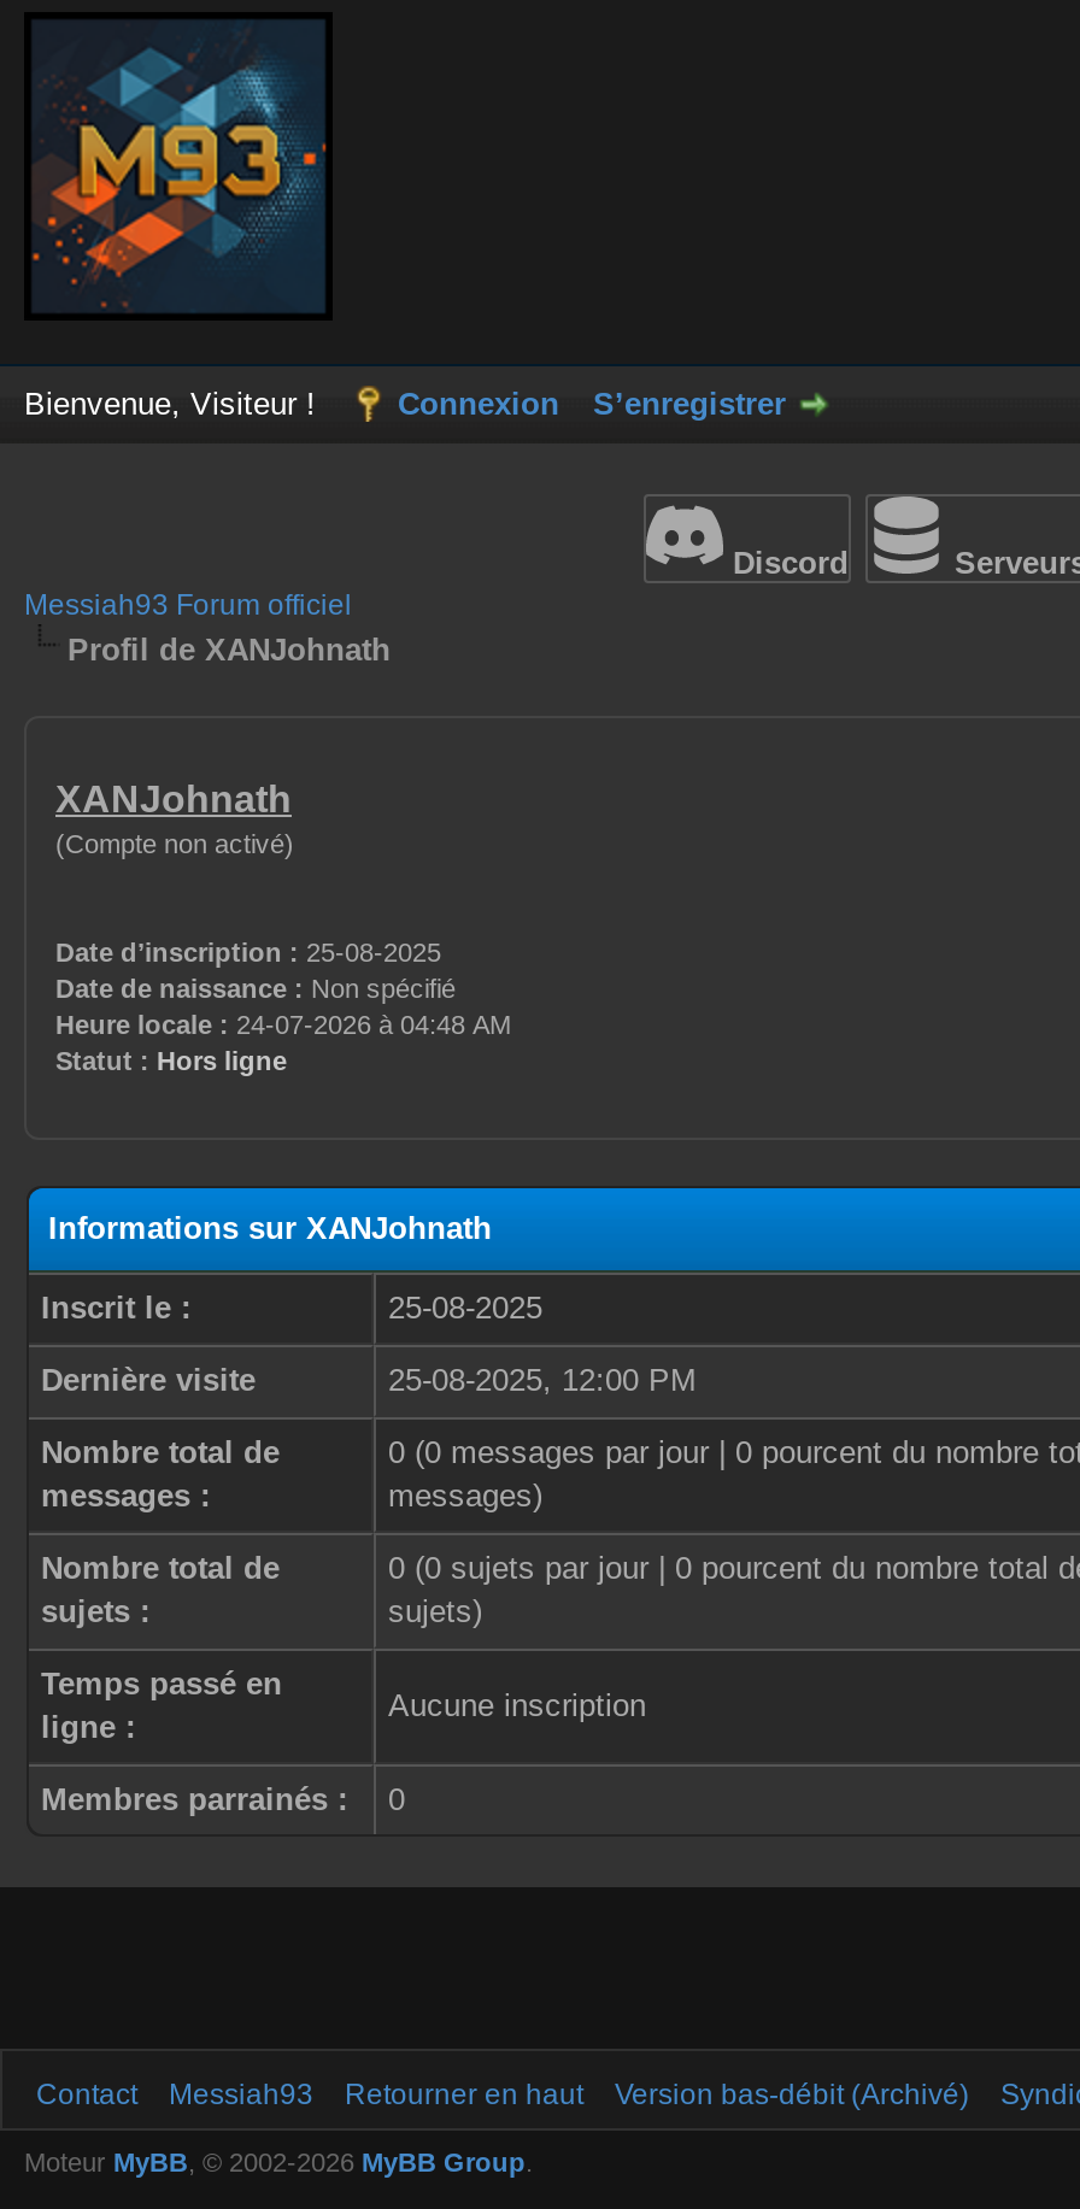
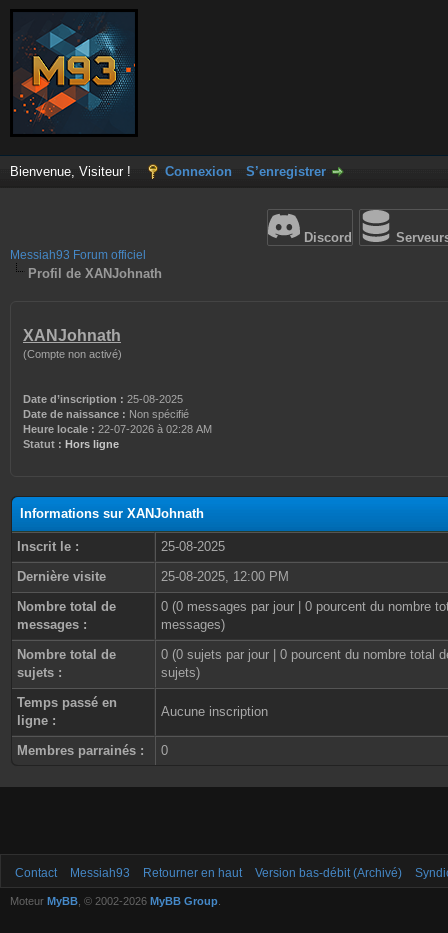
[55,1010,511,1039] Heure locale : 24-07-2026 à 04:48 AM -> [23,423,212,435] Heure locale : 22-07-2026 à 02:28 AM

